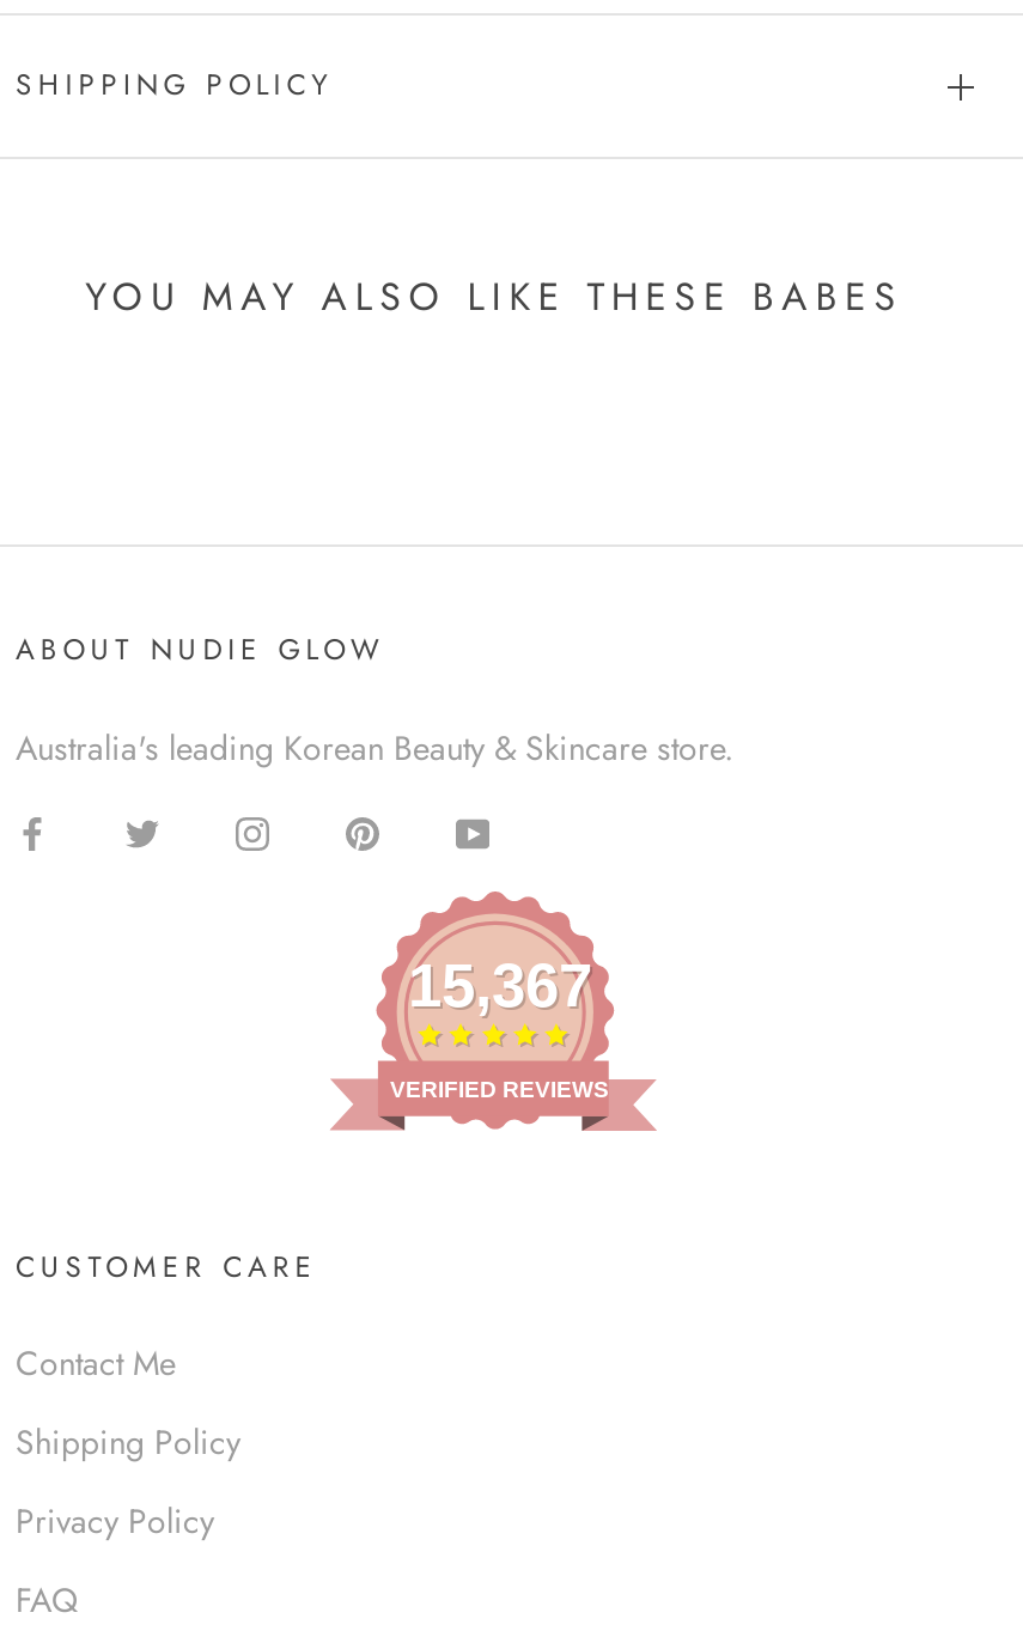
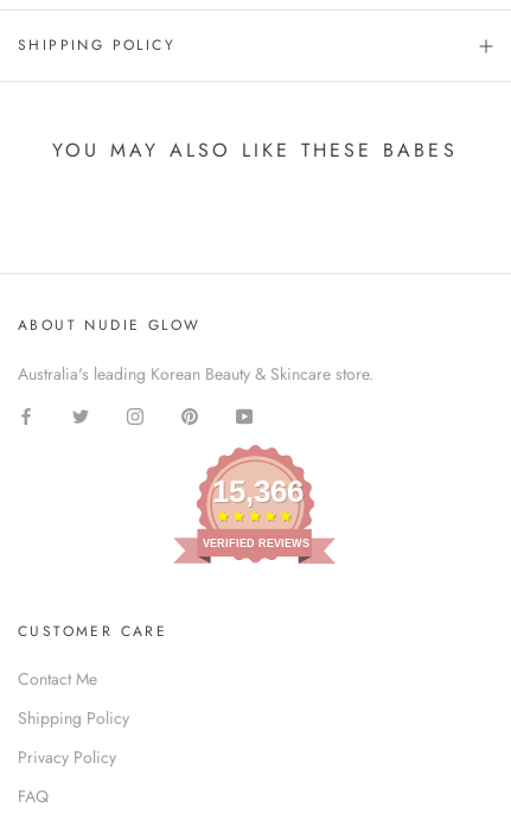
[408,952,592,1020] 15,367 -> [212,475,304,508] 15,366

